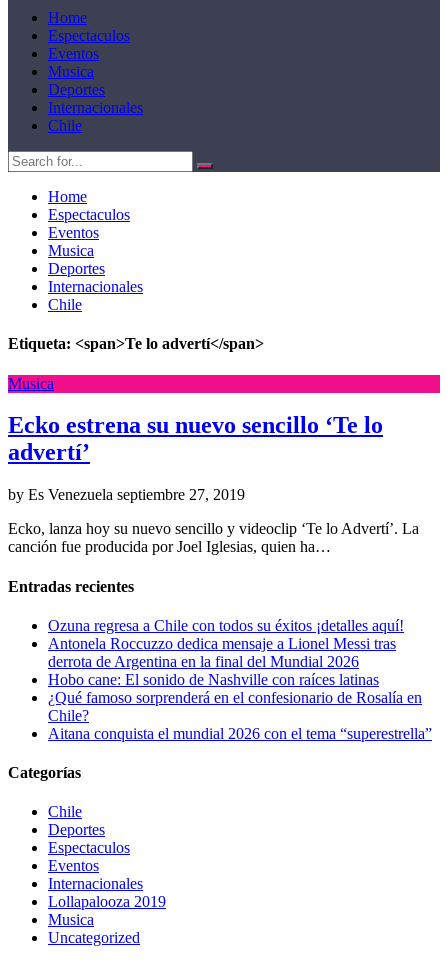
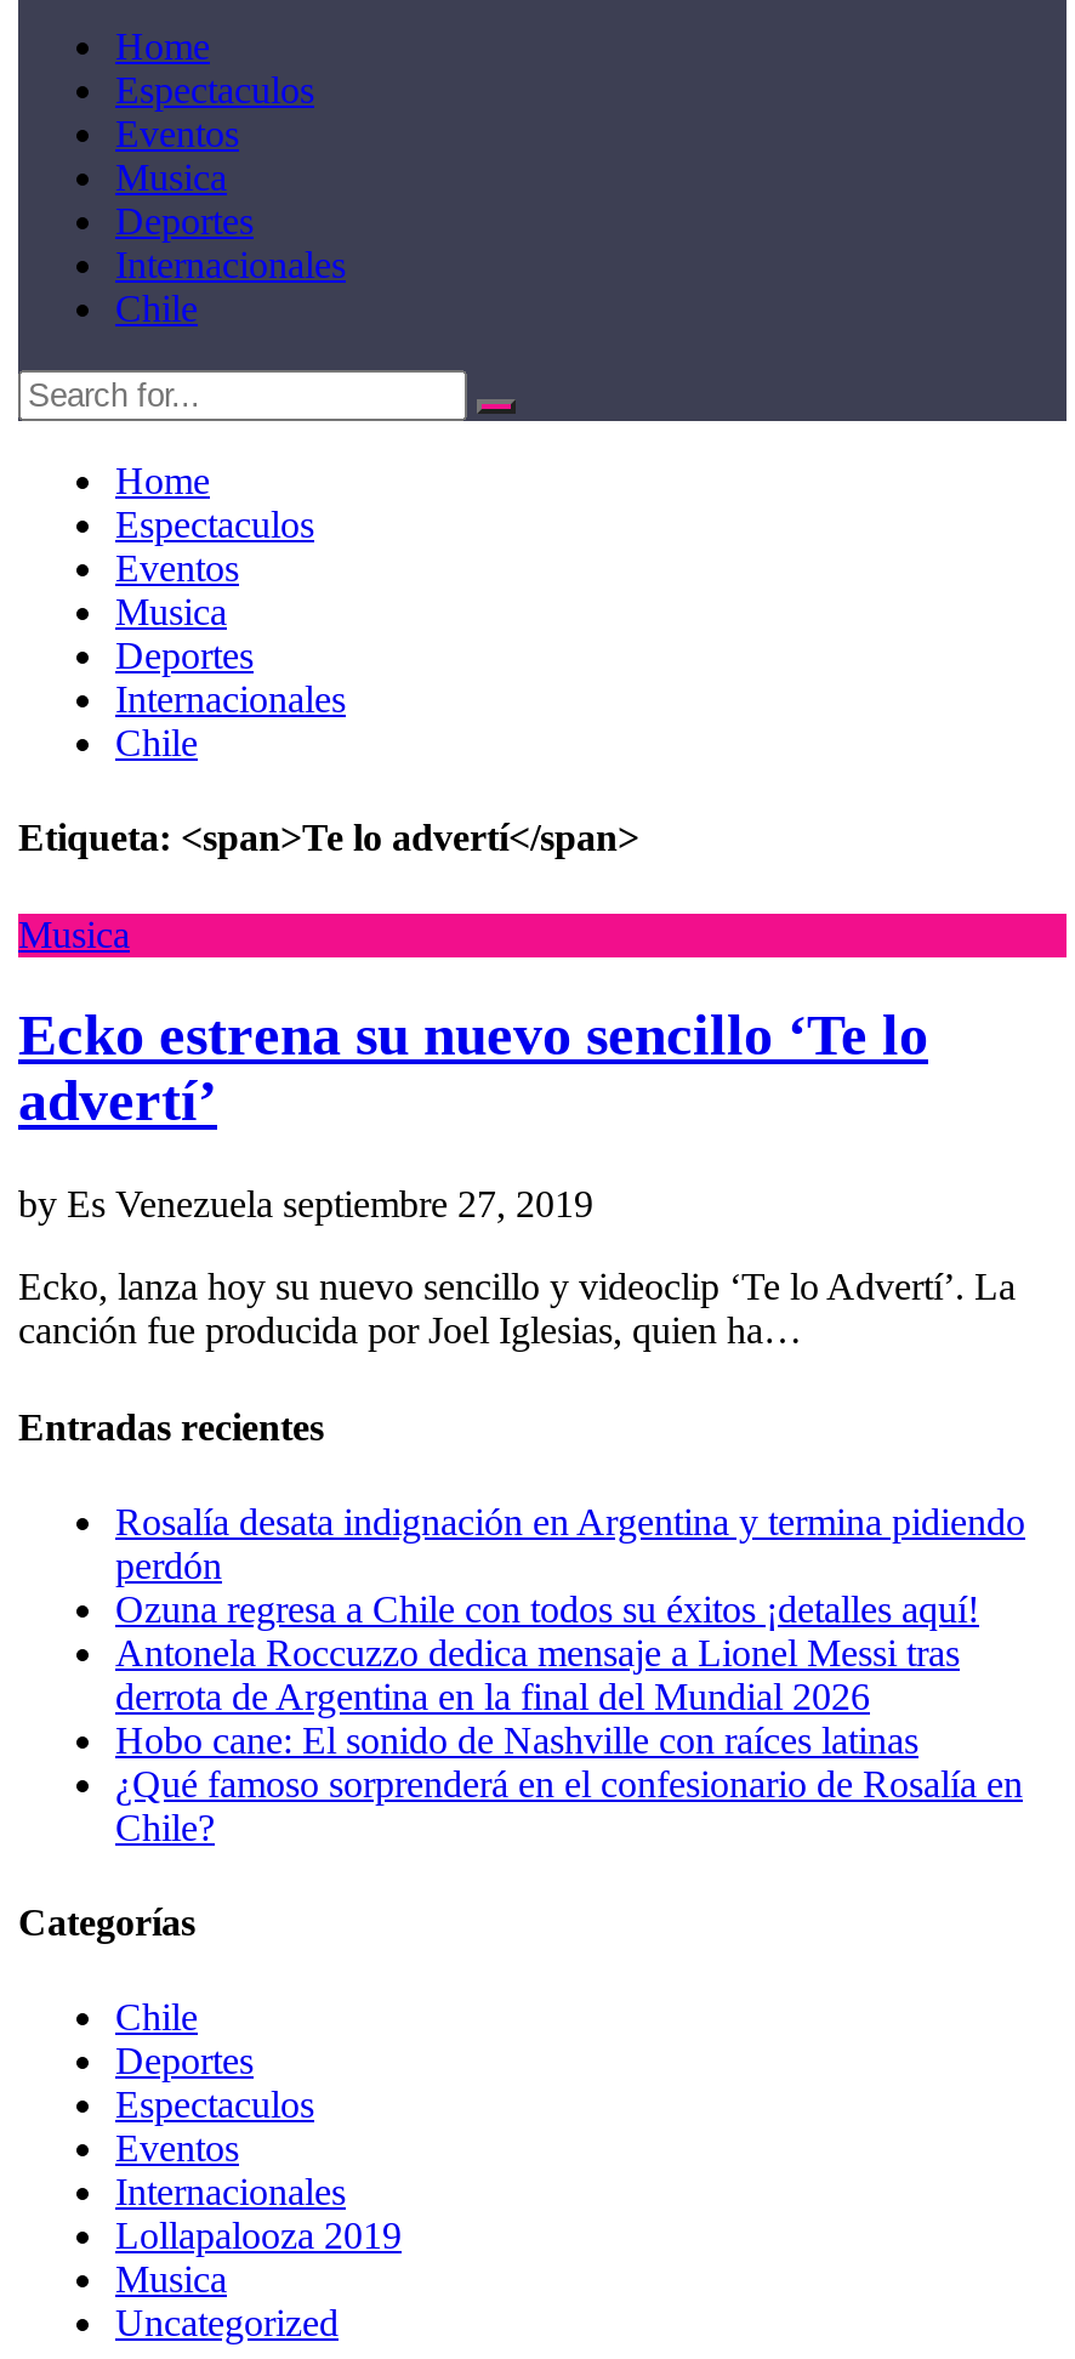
none -> [115,1501,1025,1586] Rosalía desata indignación en Argentina y termina pidiendo | perdón
moved [48,617,422,724] -> [115,1588,1023,1848]: Ozuna regresa a Chile con todos su éxitos ¡detalles aquí! | Antonela Roccuzzo dedica mensaje a Lionel Messi tras | derrota de Argentina en la final del Mundial 2026 | Hobo cane: El sonido de Nashville con raíces latinas | ¿Qué famoso sorprenderá en el confesionario de Rosalía en | Chile?
[48,725,432,742] Aitana conquista el mundial 2026 con el tema “superestrella” -> none

